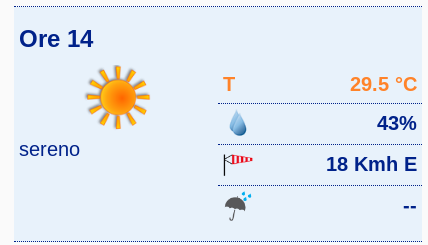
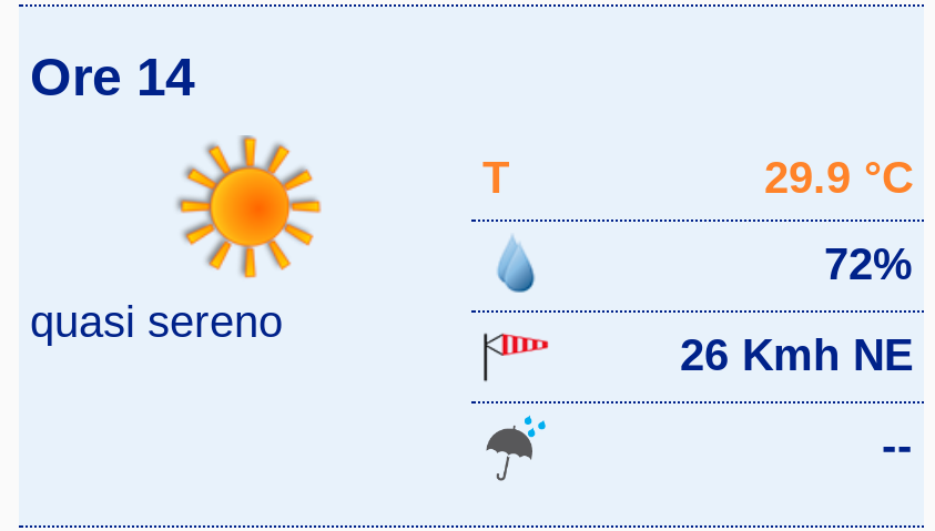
[350,73,417,95] 29.5 °C -> [764,153,913,202] 29.9 °C
[377,112,417,134] 43% -> [824,239,913,288] 72%
[19,138,80,160] sereno -> [30,297,283,346] quasi sereno
[326,153,417,175] 18 Kmh E -> [680,330,913,379] 26 Kmh NE

